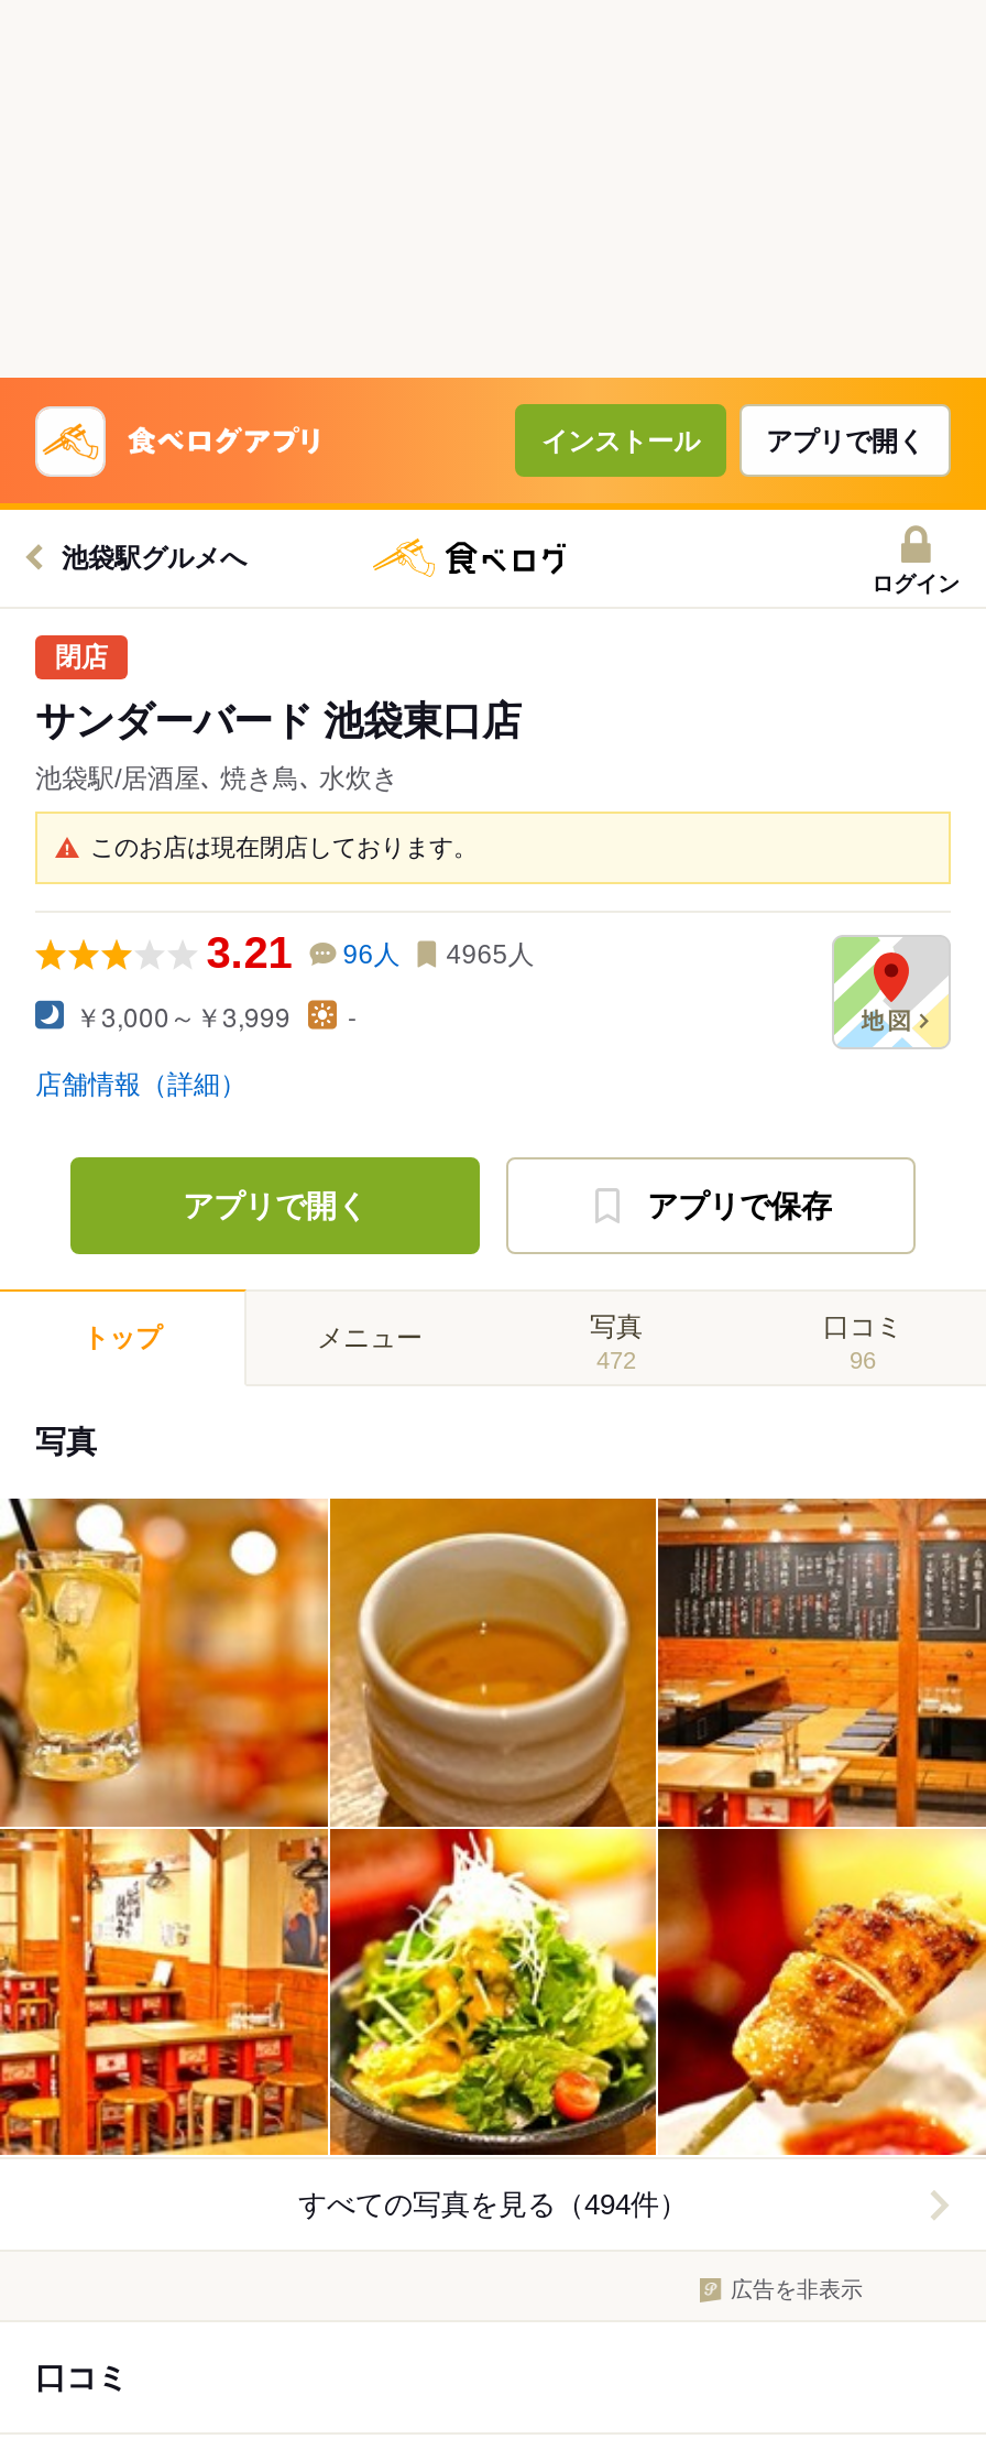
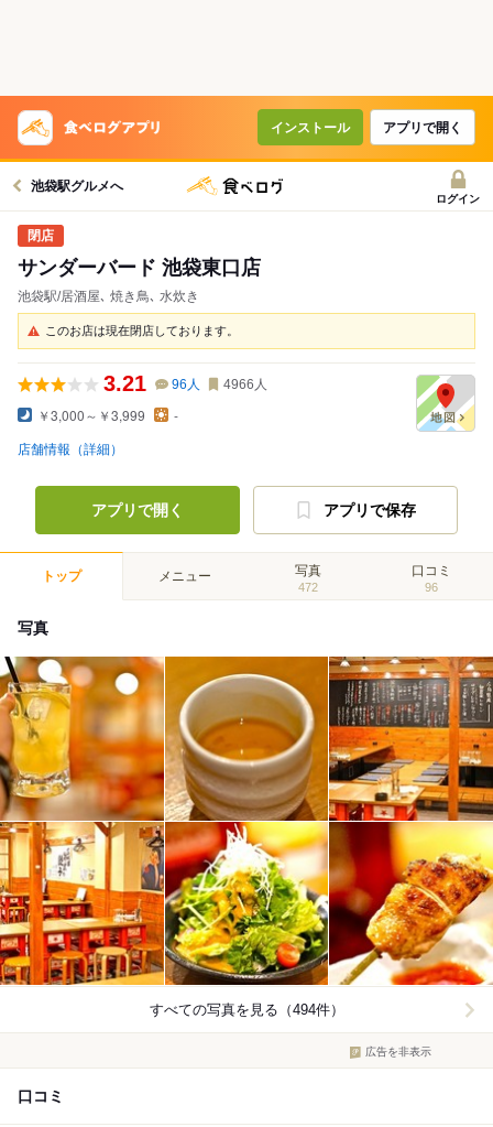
[206,928,534,977] 3.21 96人 4965人 -> [103,371,267,395] 3.21 96人 4966人

